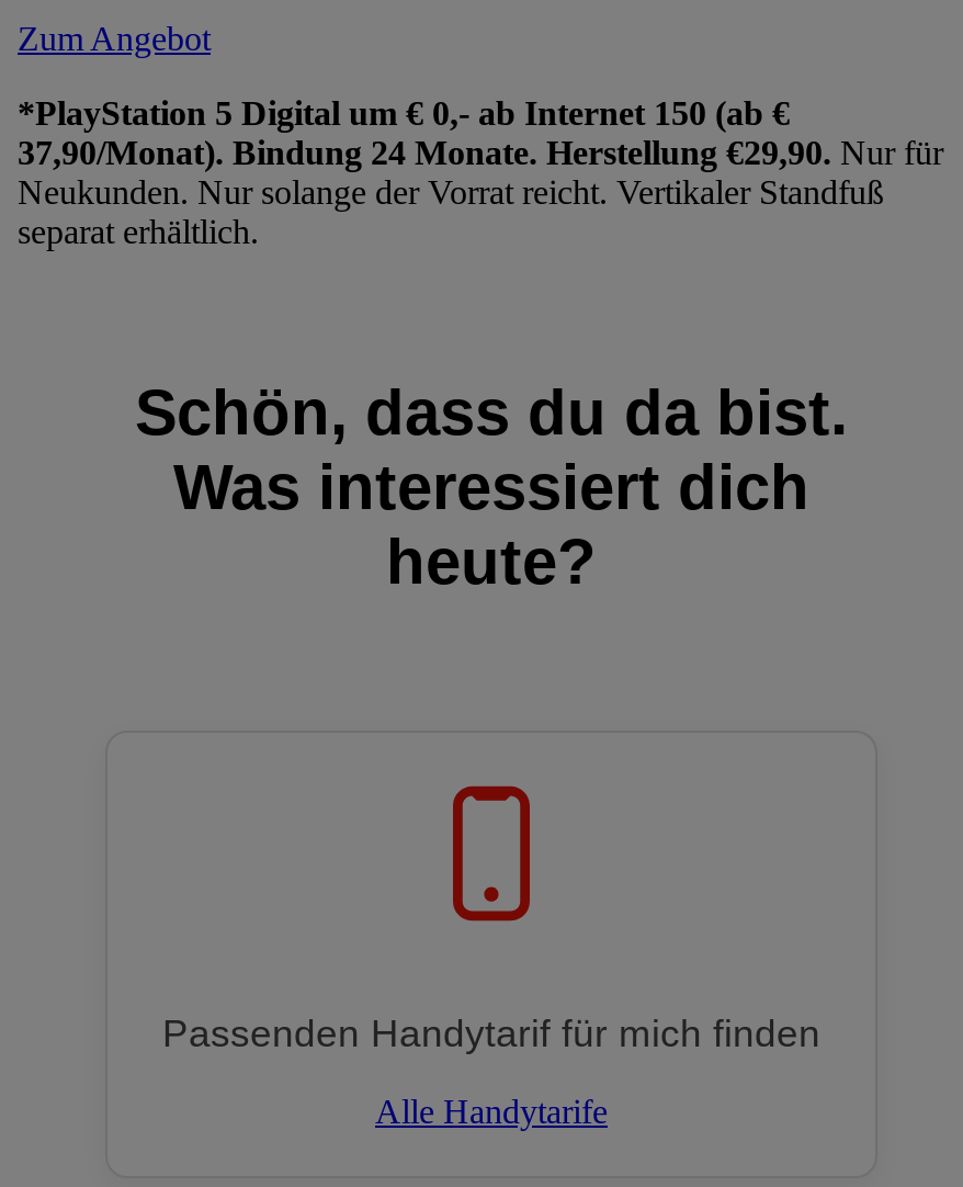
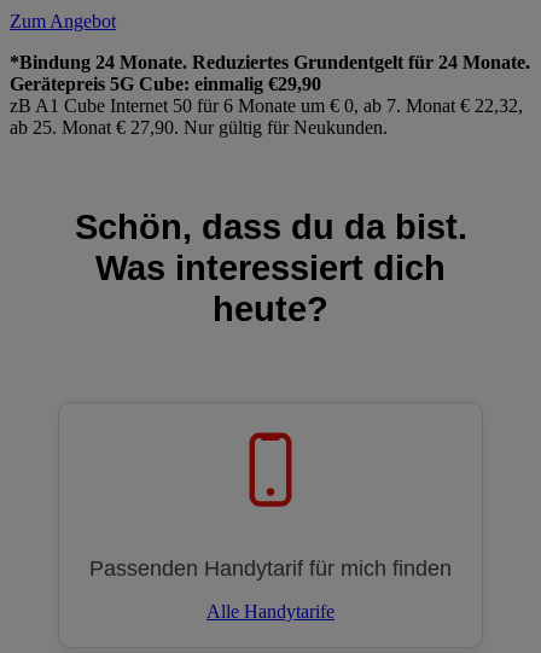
[18,94,943,250] *PlayStation 5 Digital um € 0,- ab Internet 150 (ab € | 37,90/Monat). Bindung 24 Monate. Herstellung €29,90. Nur für | Neukunden. Nur solange der Vorrat reicht. Vertikaler Standfuß | separat erhältlich. -> [10,52,530,137] *Bindung 24 Monate. Reduziertes Grundentgelt für 24 Monate. | Gerätepreis 5G Cube: einmalig €29,90 | zB A1 Cube Internet 50 für 6 Monate um € 0, ab 7. Monat € 22,32, | ab 25. Monat € 27,90. Nur gültig für Neukunden.

